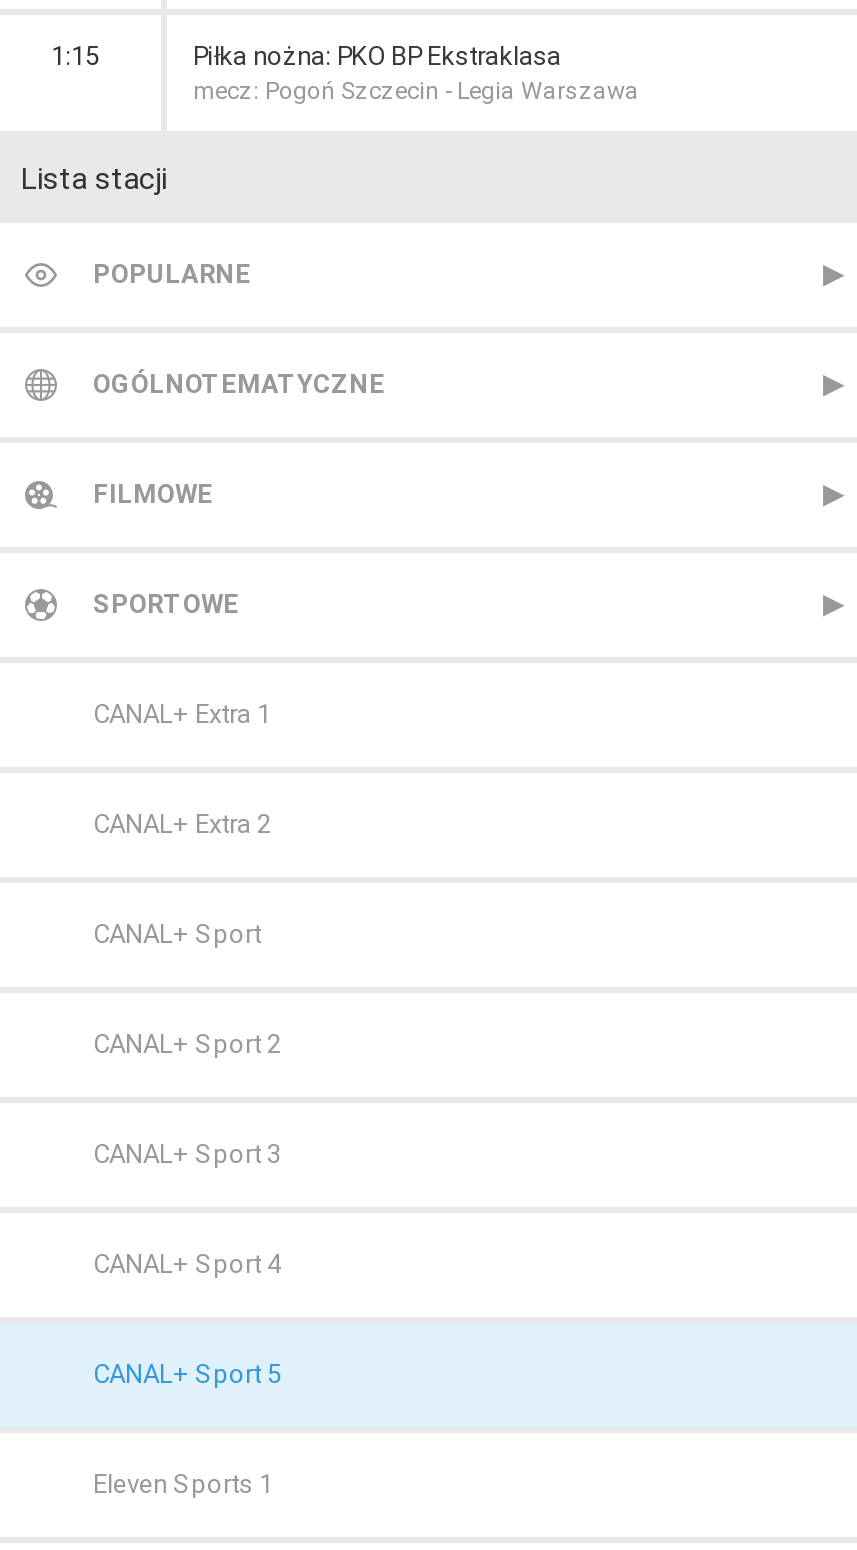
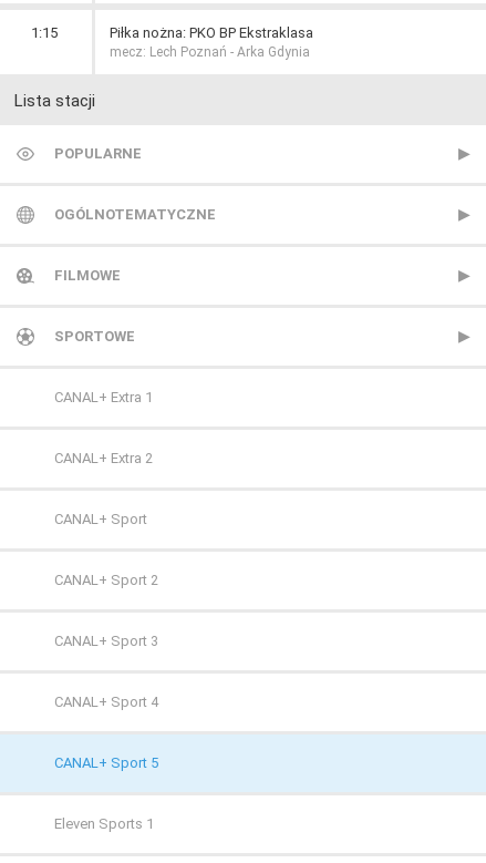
[193,77,639,105] mecz: Pogoń Szczecin - Legia Warszawa -> [110,44,310,60] mecz: Lech Poznań - Arka Gdynia

